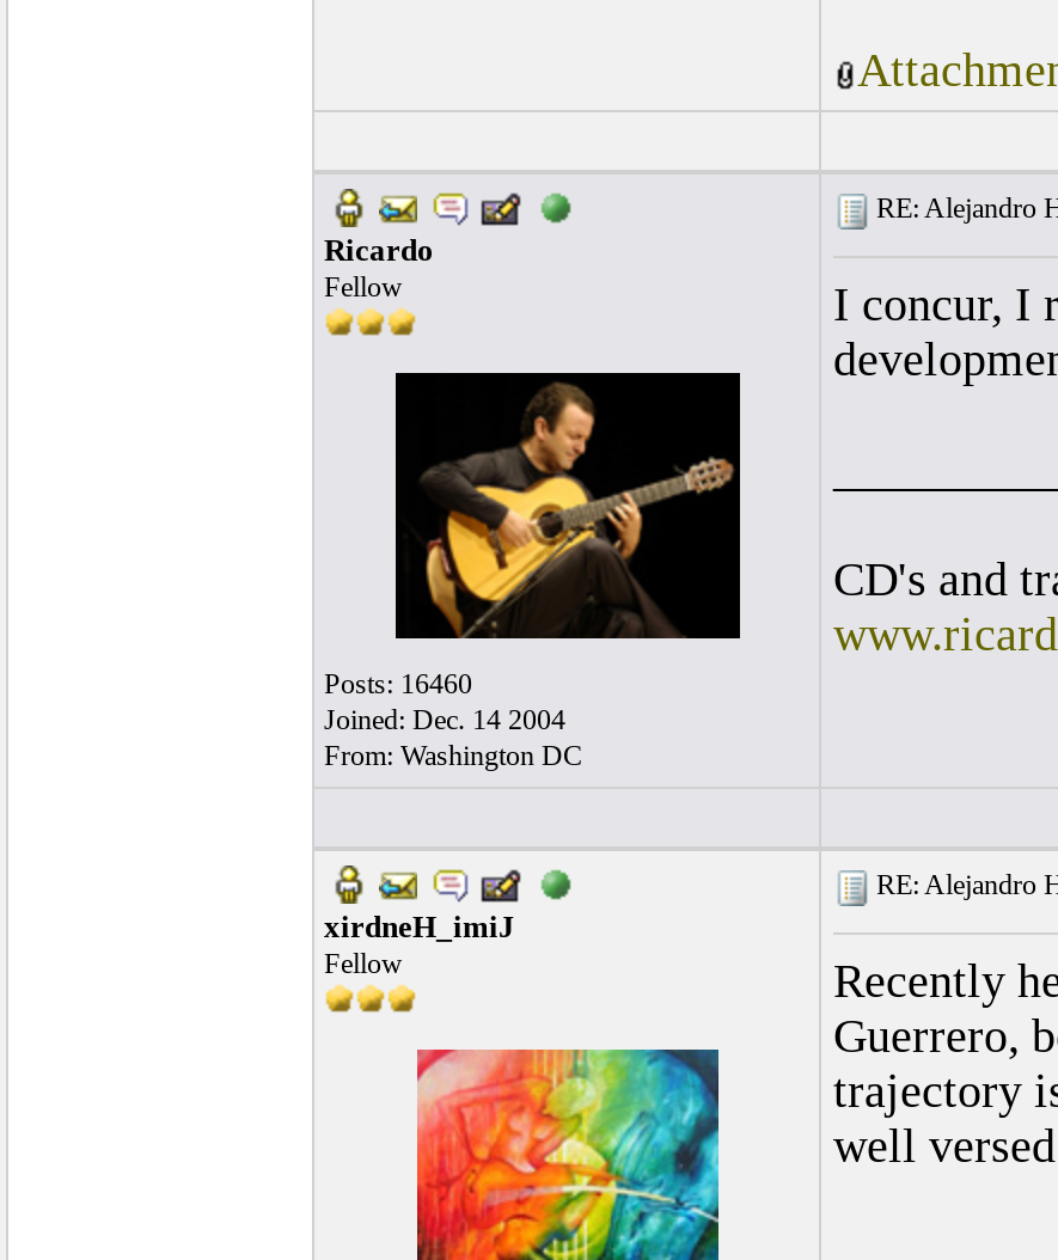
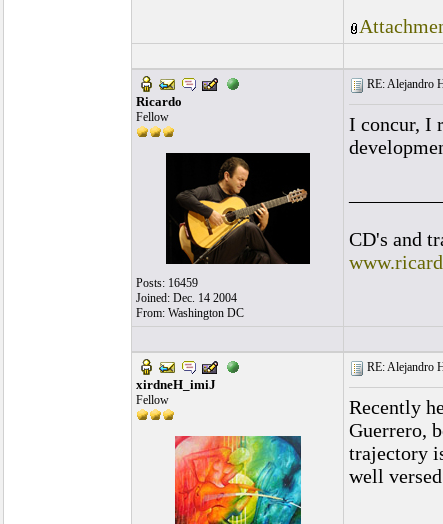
[324,667,472,701] Posts: 16460 -> [136,276,198,290] Posts: 16459

